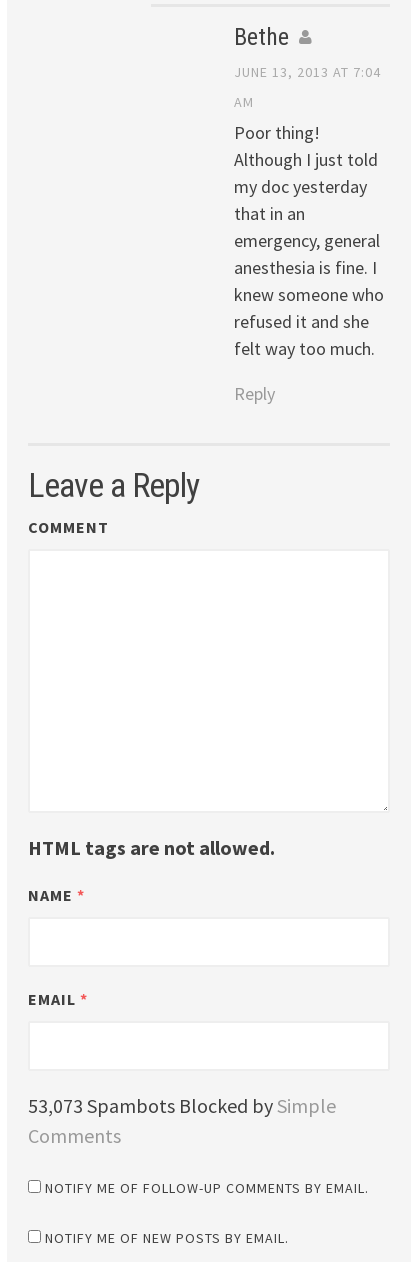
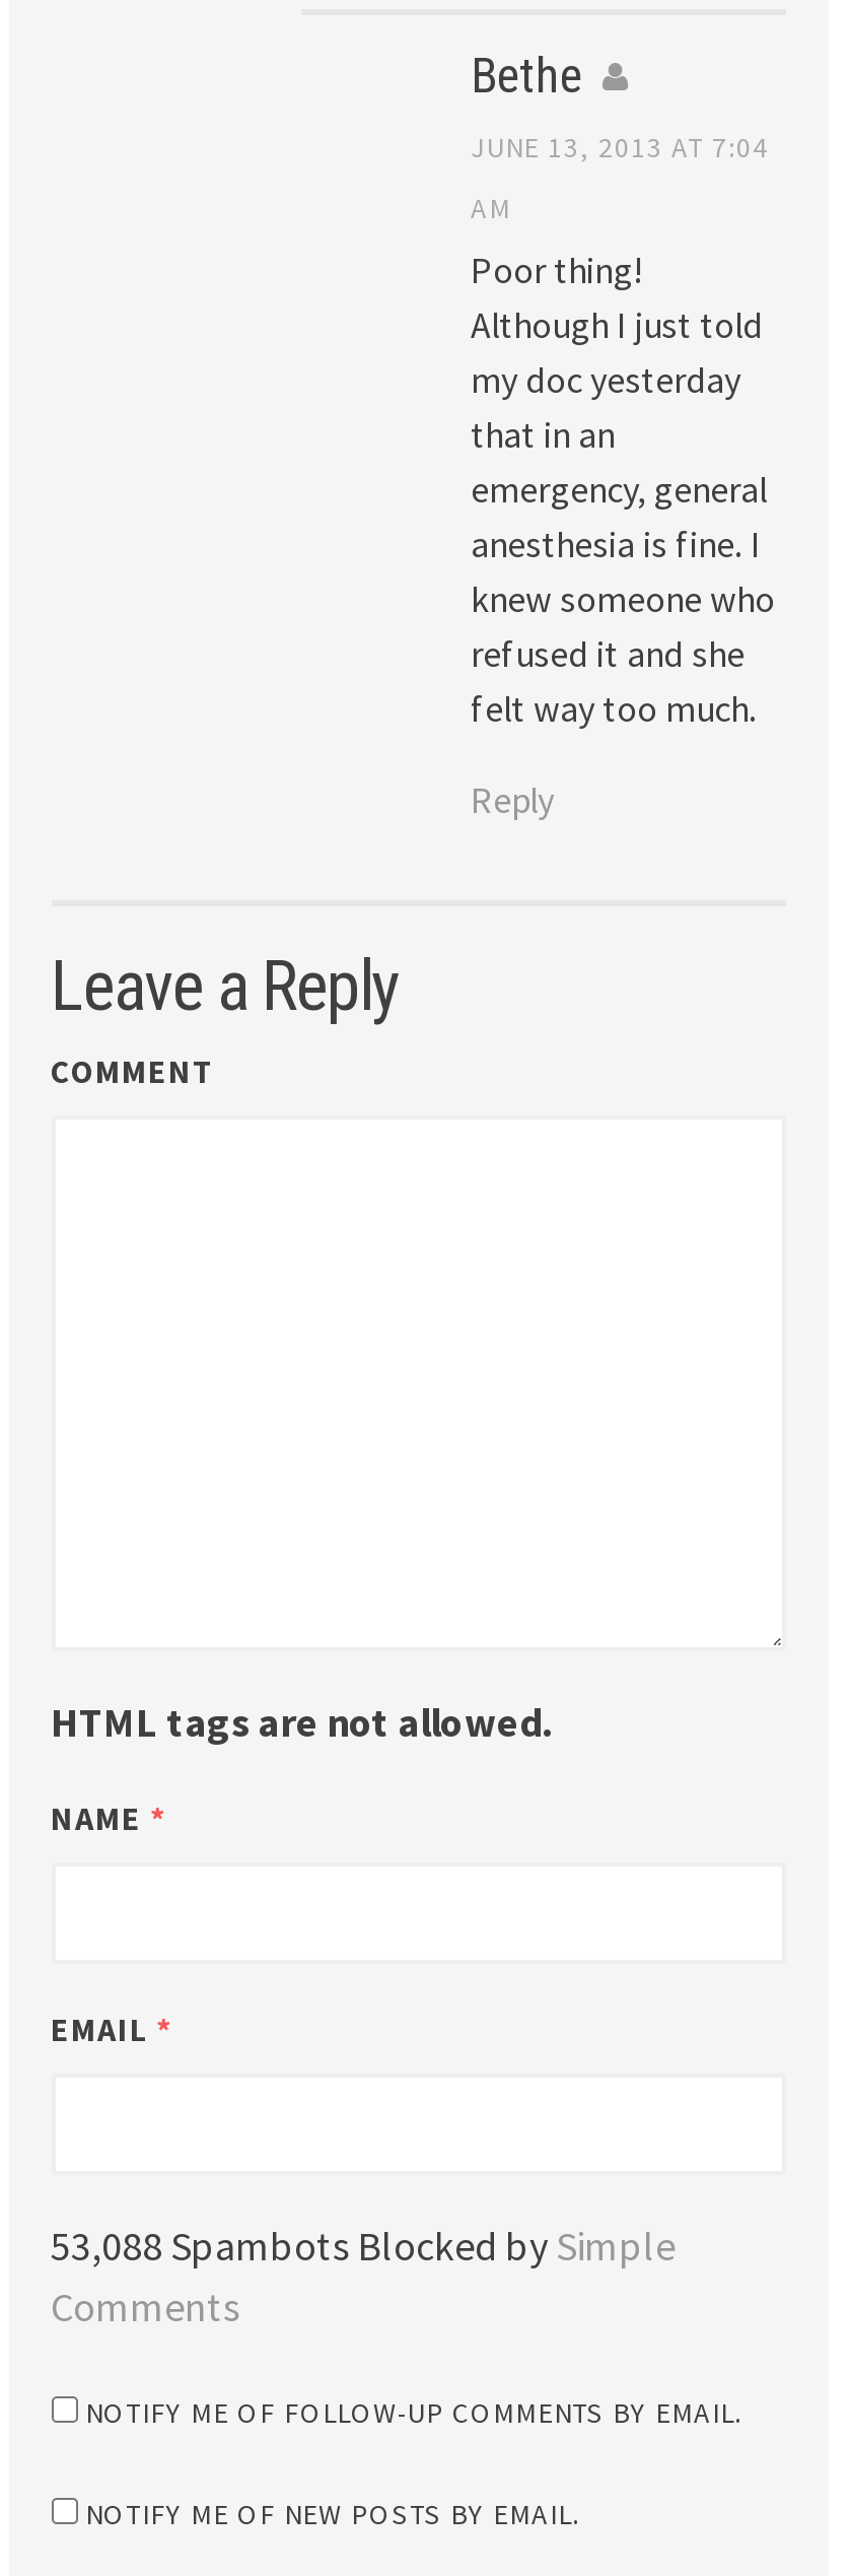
[27,1093,335,1118] 53,073 Spambots Blocked by Simple -> [51,2221,676,2271] 53,088 Spambots Blocked by Simple

